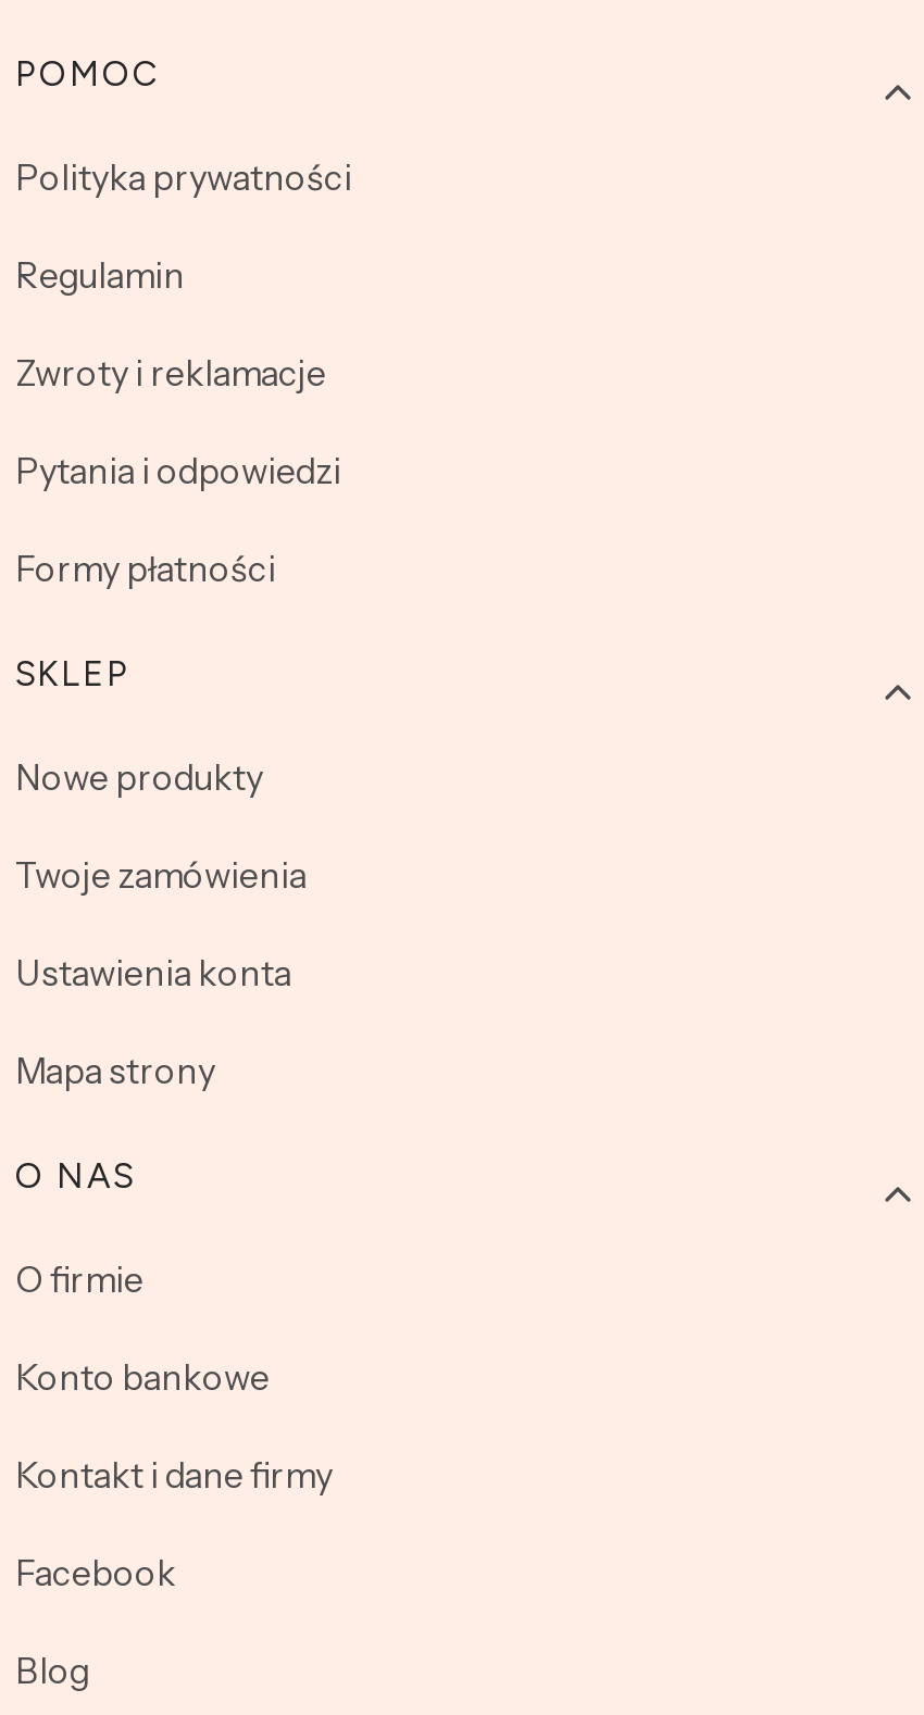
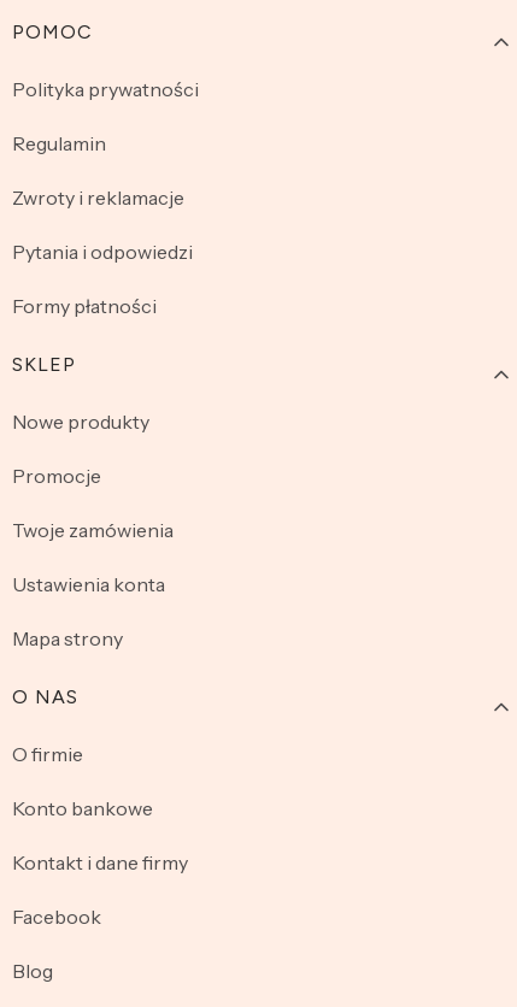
none -> [12,464,101,488] Promocje

